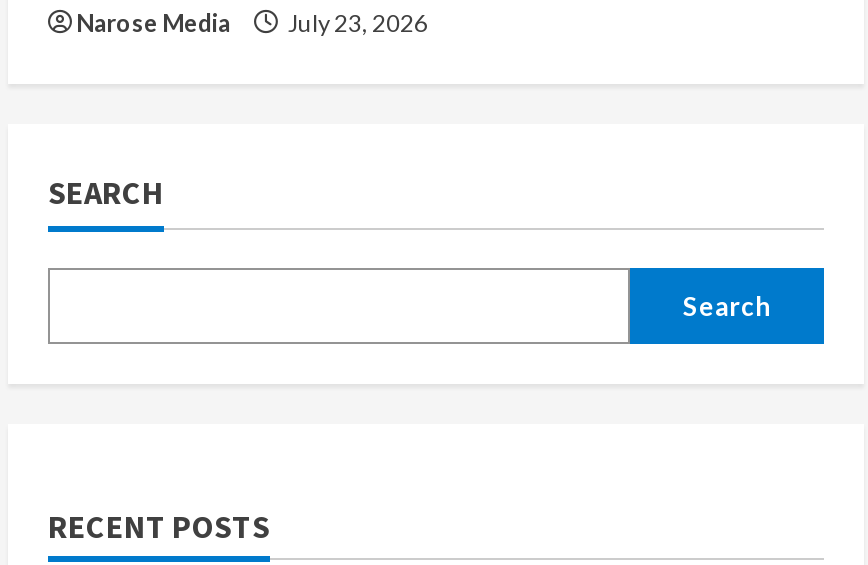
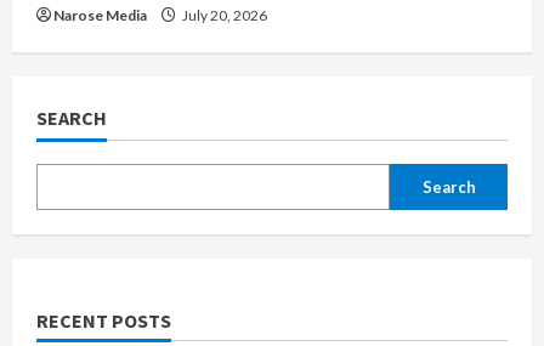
[76,8,428,38] Narose Media July 23, 2026 -> [53,6,267,25] Narose Media July 20, 2026

